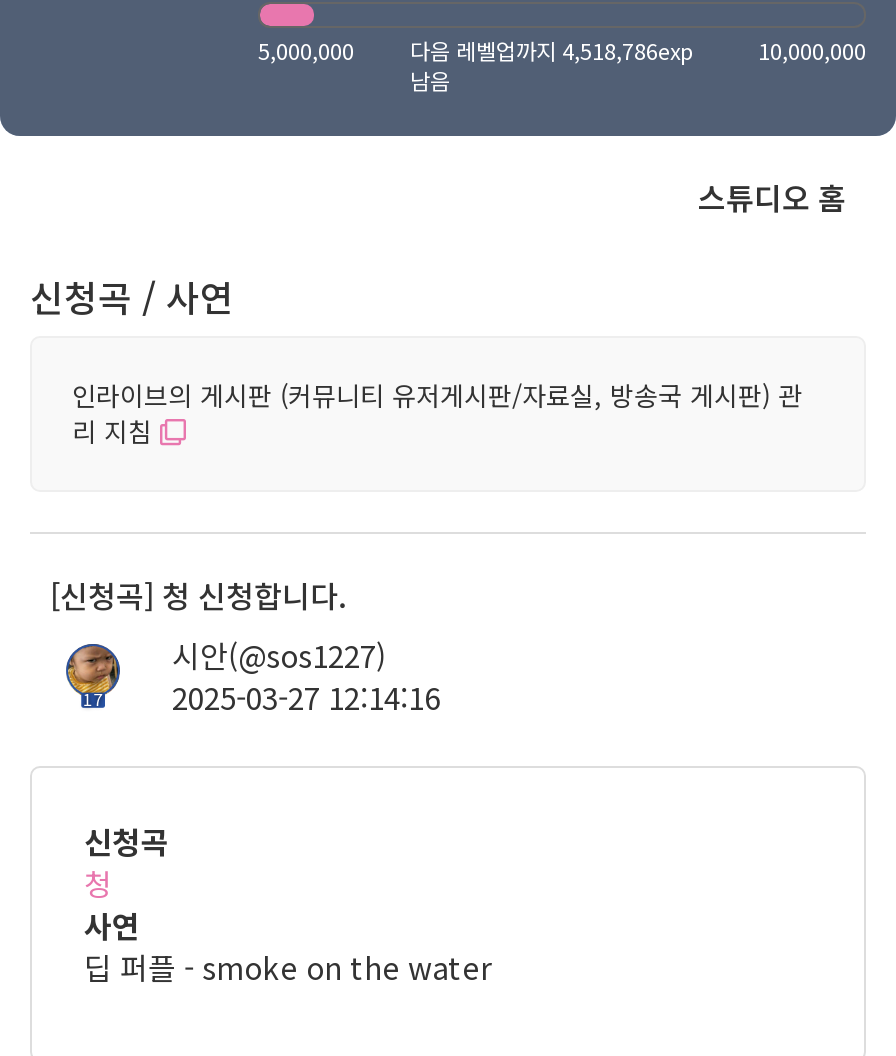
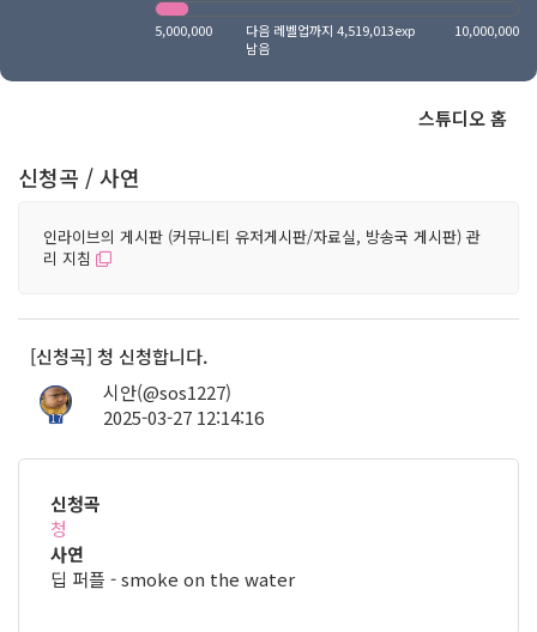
[410,34,692,66] 다음 레벨업까지 4,518,786exp -> [246,20,415,39] 다음 레벨업까지 4,519,013exp

